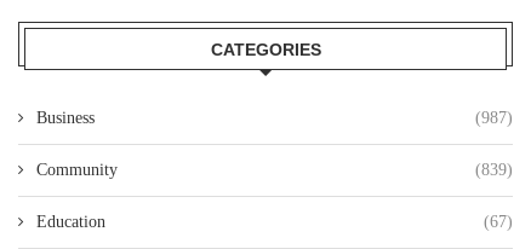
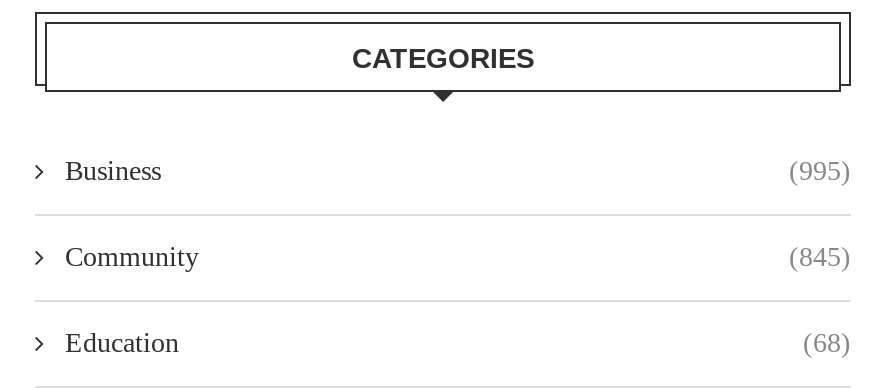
[475,108,513,126] (987) -> [789,155,851,185] (995)
[475,160,513,178] (839) -> [789,241,851,271] (845)
[484,212,513,230] (67) -> [803,327,851,357] (68)

